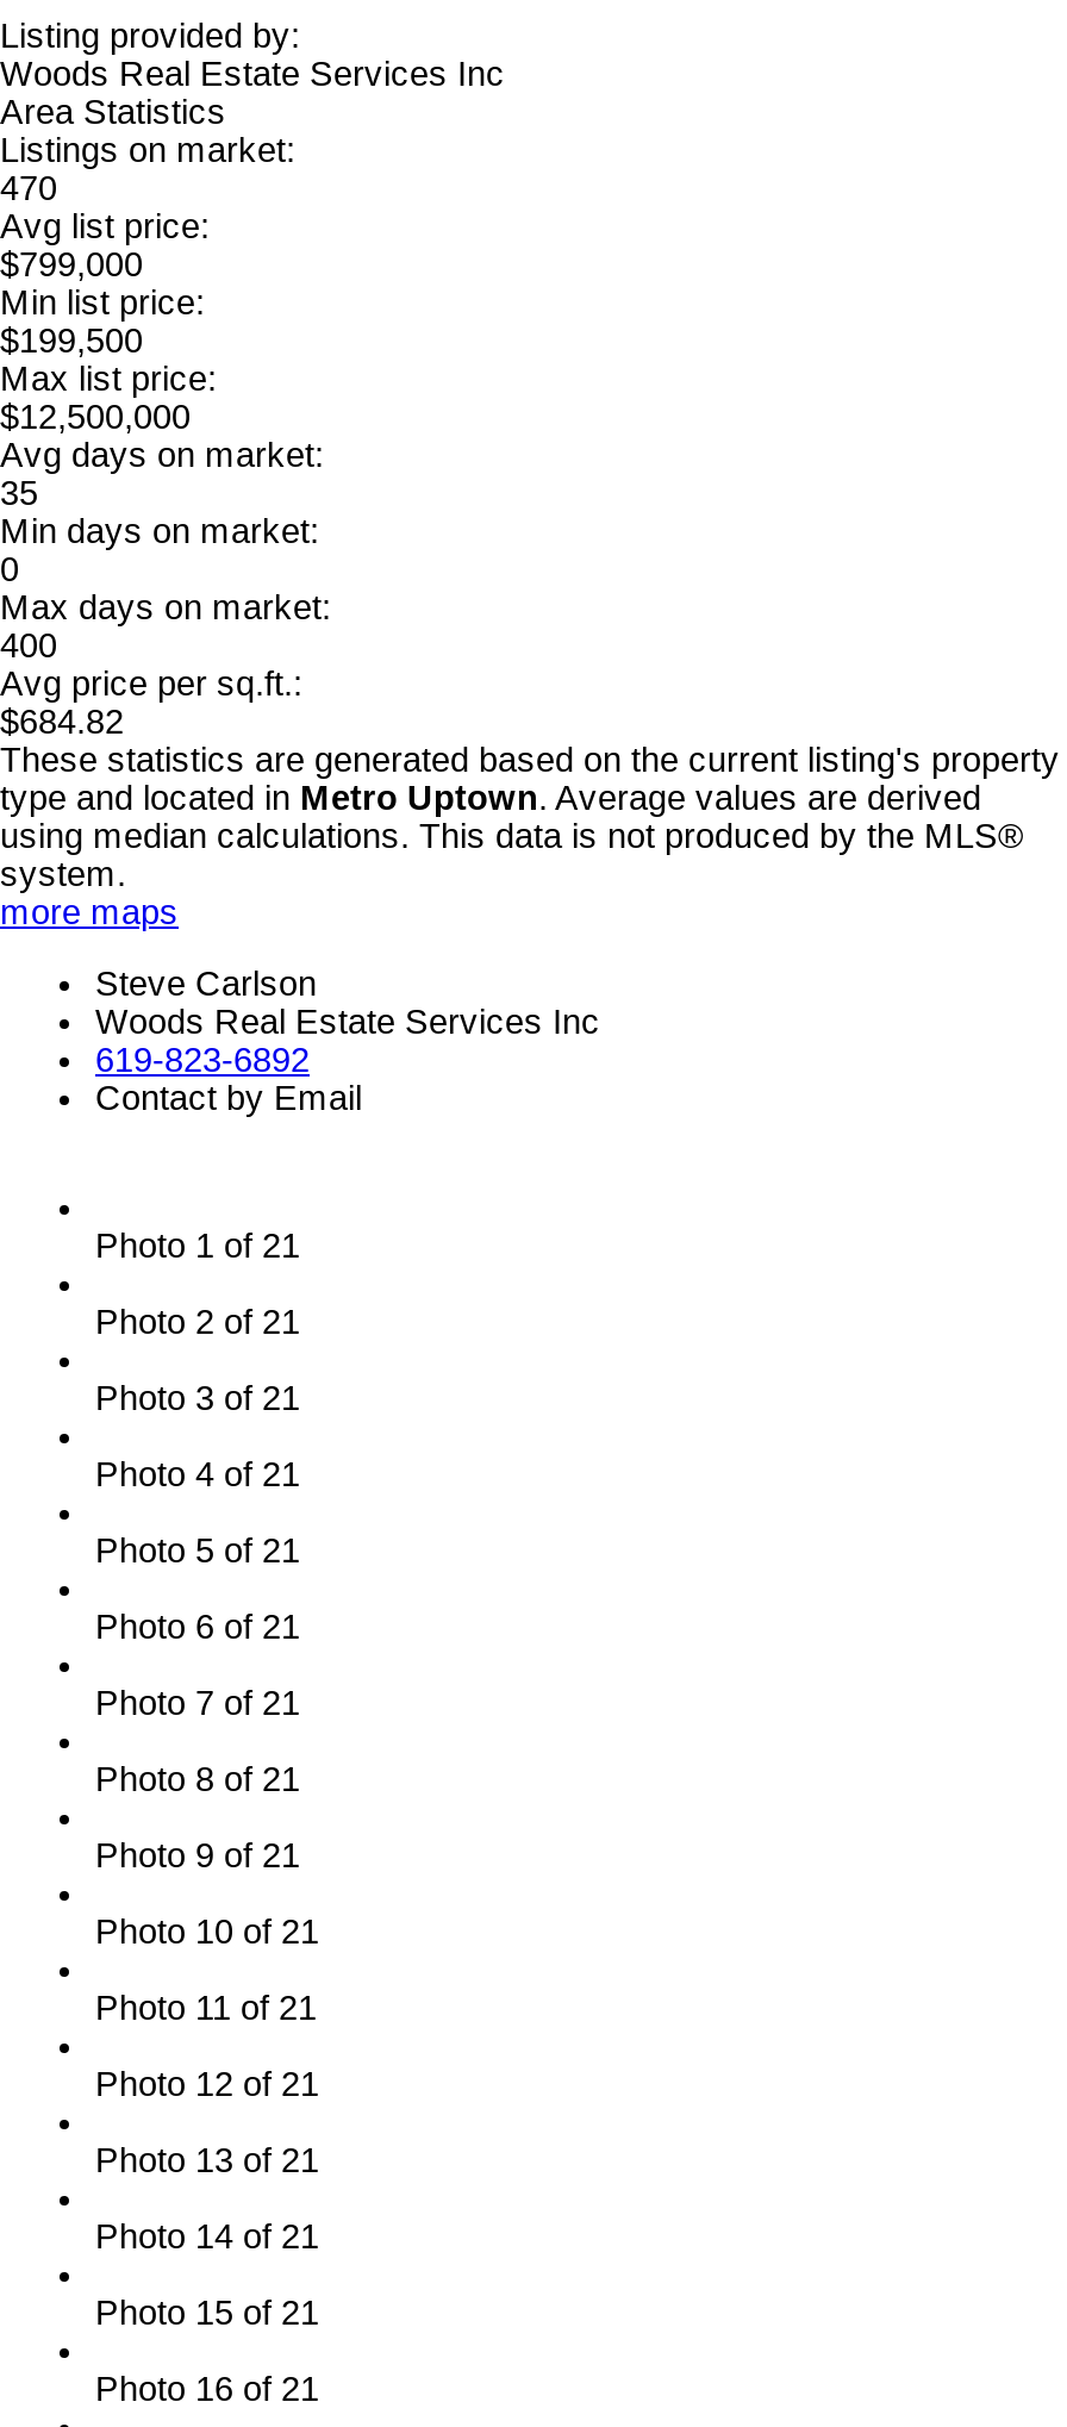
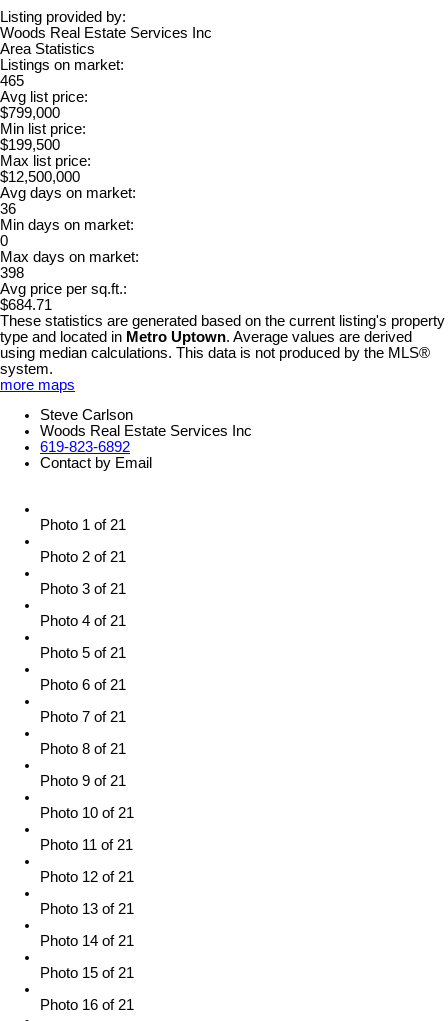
[0,168,57,206] 470 -> [0,73,24,89] 465
[0,473,38,511] 35 -> [0,201,16,217] 36
[0,625,57,664] 400 -> [0,265,24,281] 398
[0,702,124,740] $684.82 -> [0,297,52,313] $684.71

